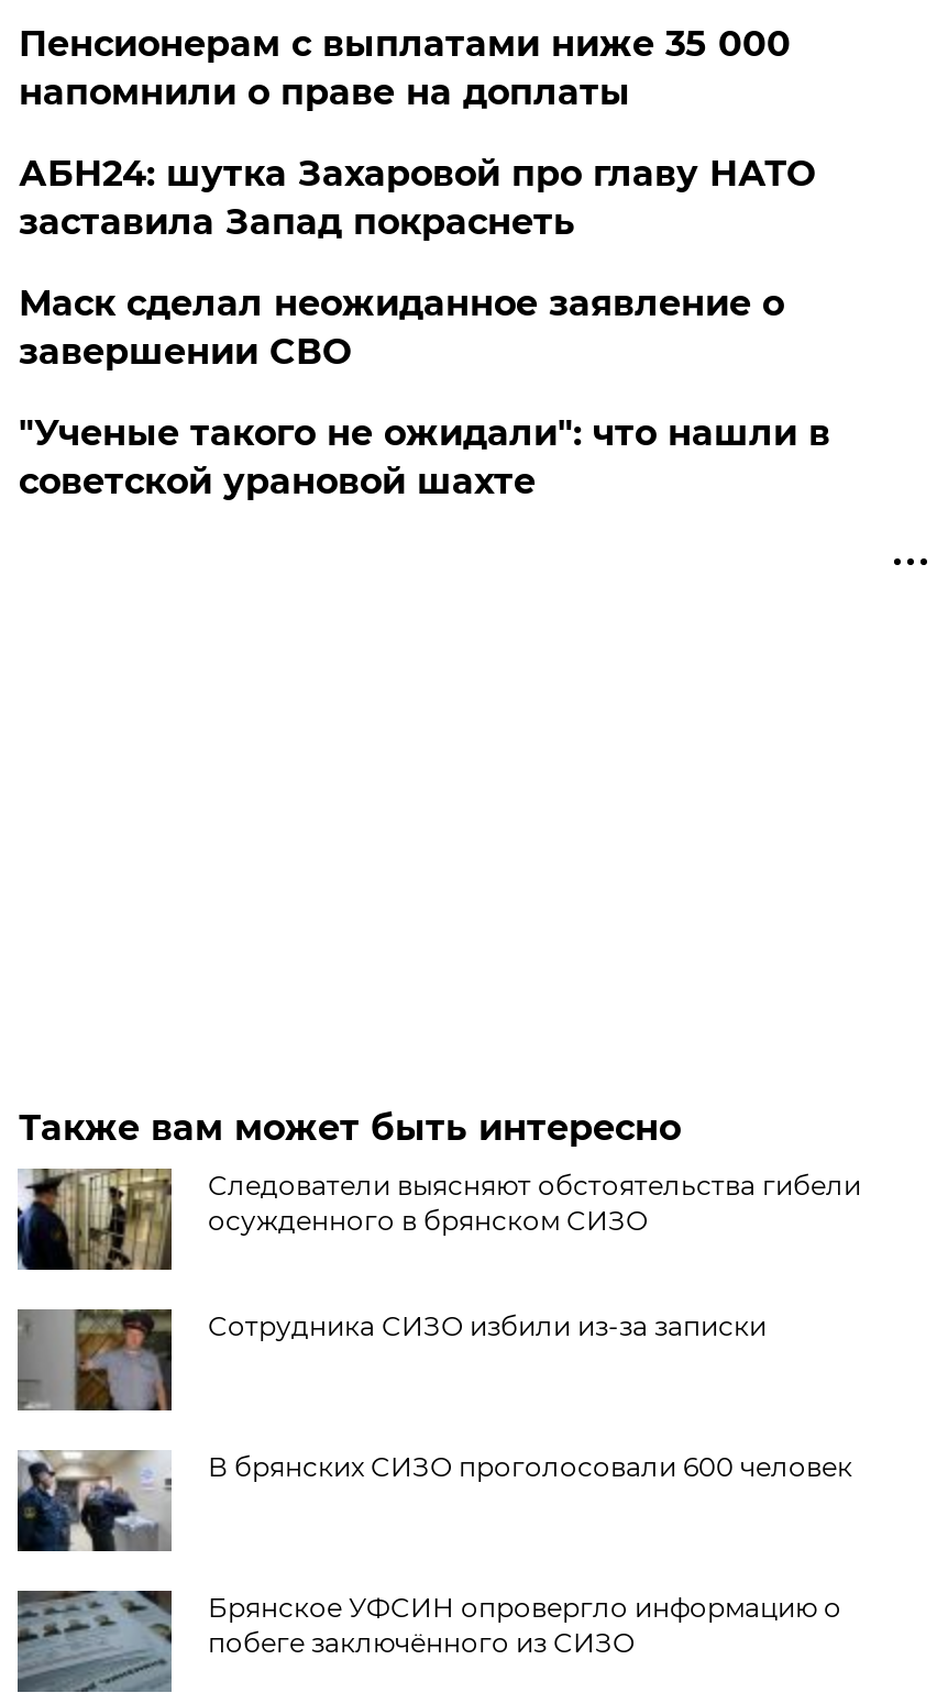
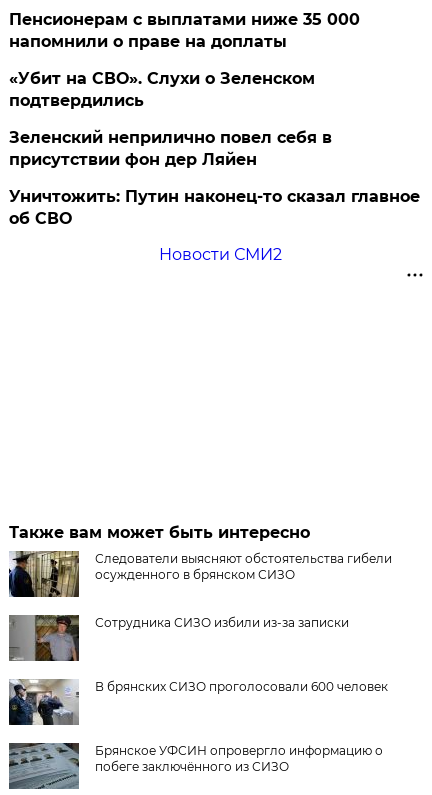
[18,153,830,502] АБН24: шутка Захаровой про главу НАТО | заставила Запад покраснеть | Маск сделал неожиданное заявление о | завершении СВО | "Ученые такого не ожидали": что нашли в | советской урановой шахте -> [9,69,420,264] «Убит на СВО». Слухи о Зеленском | подтвердились | Зеленский неприлично повел cебя в | присутствии фон дер Ляйен | Уничтожить: Путин наконец-то сказал главное | об СВО | Новости СМИ2

